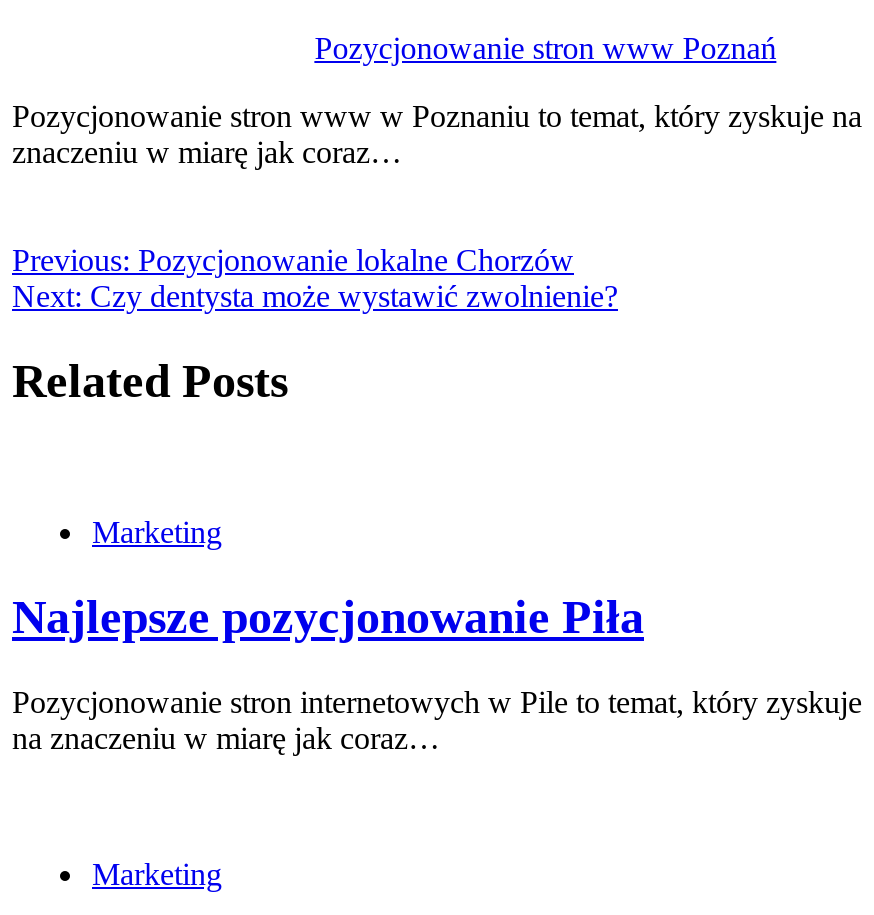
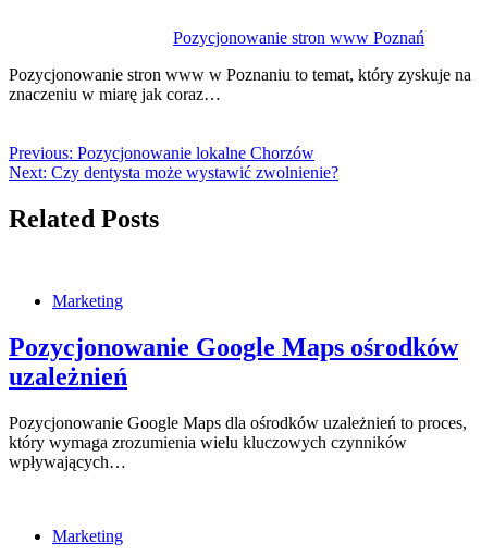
[12,592,644,644] Najlepsze pozycjonowanie Piła -> [9,333,458,391] Pozycjonowanie Google Maps ośrodków | uzależnień
[12,685,862,755] Pozycjonowanie stron internetowych w Pile to temat, który zyskuje | na znaczeniu w miarę jak coraz… -> [9,414,467,471] Pozycjonowanie Google Maps dla ośrodków uzależnień to proces, | który wymaga zrozumienia wielu kluczowych czynników | wpływających…

